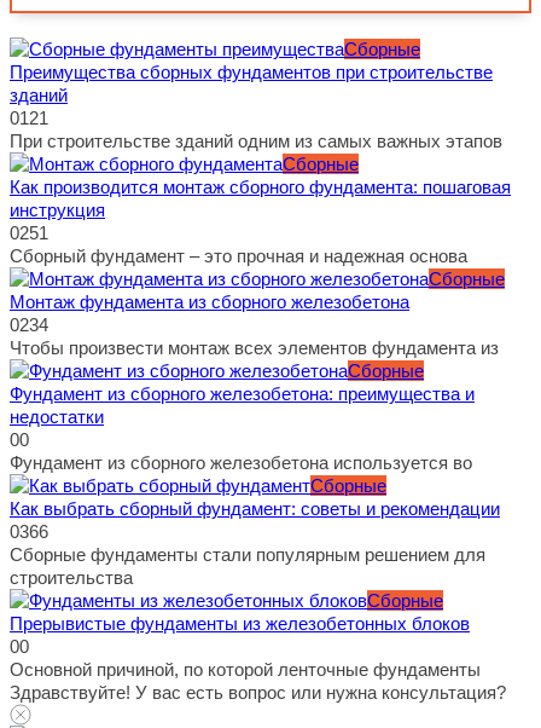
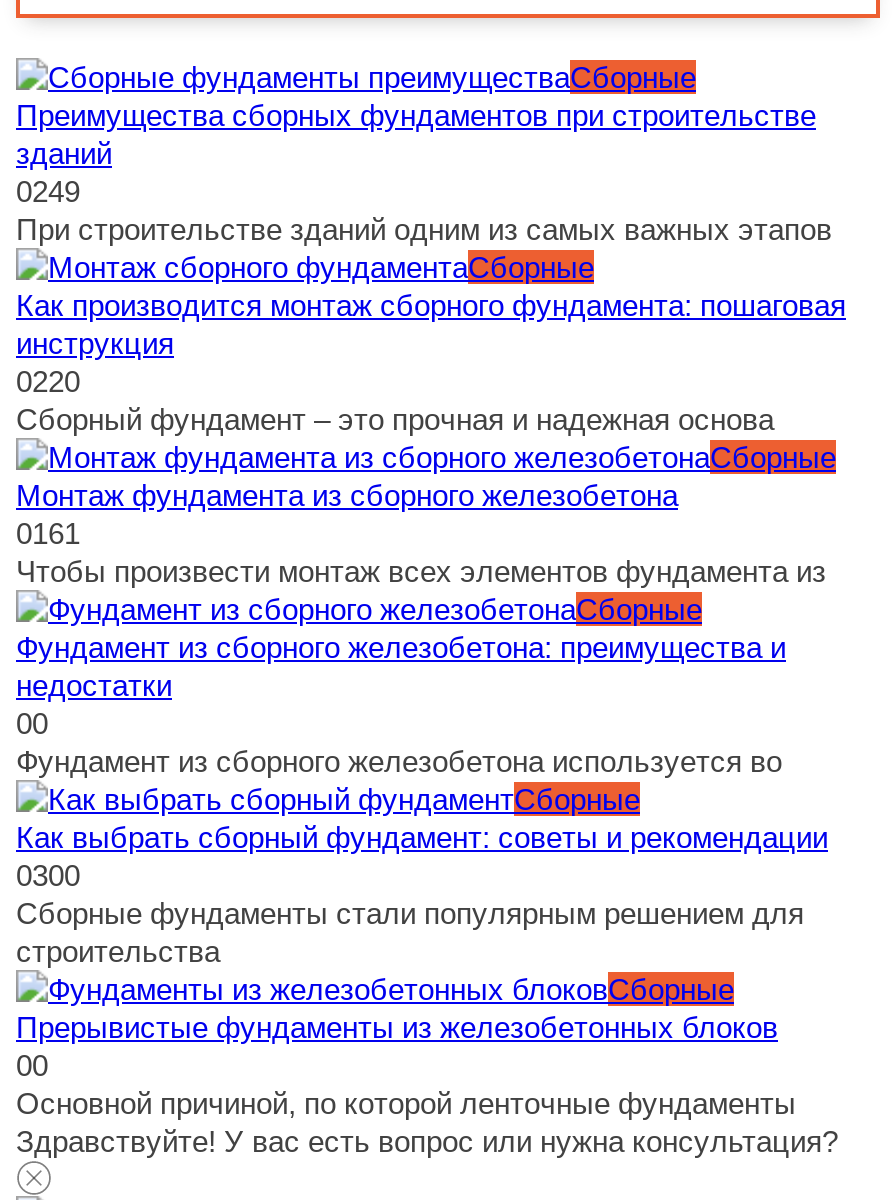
[10,108,48,128] 0121 -> [16,174,80,208] 0249
[10,223,48,243] 0251 -> [16,364,80,398] 0220
[10,315,48,335] 0234 -> [16,516,80,550] 0161
[10,521,48,542] 0366 -> [16,858,80,892] 0300

